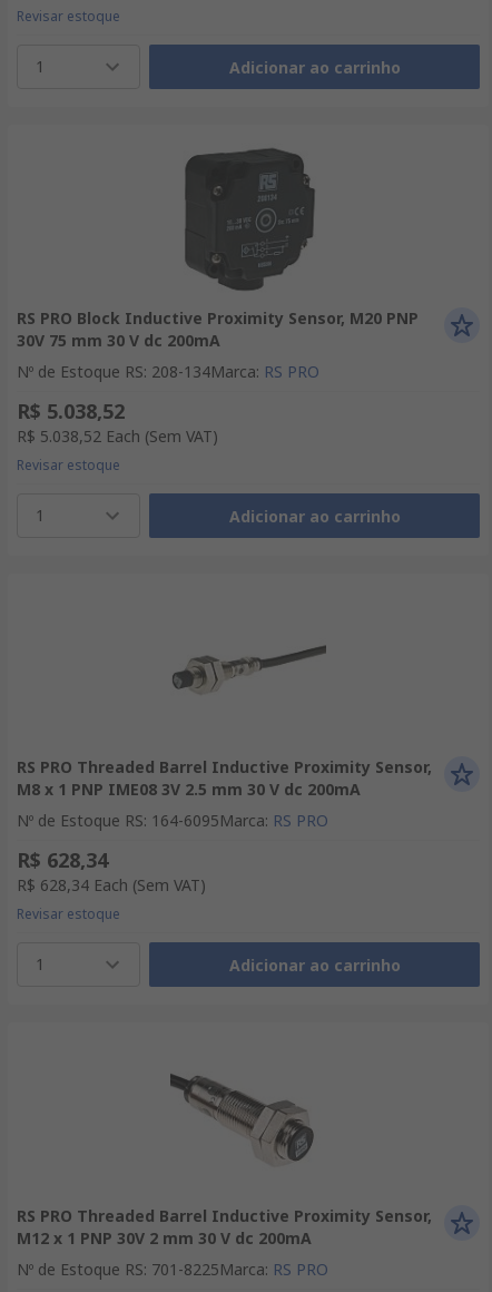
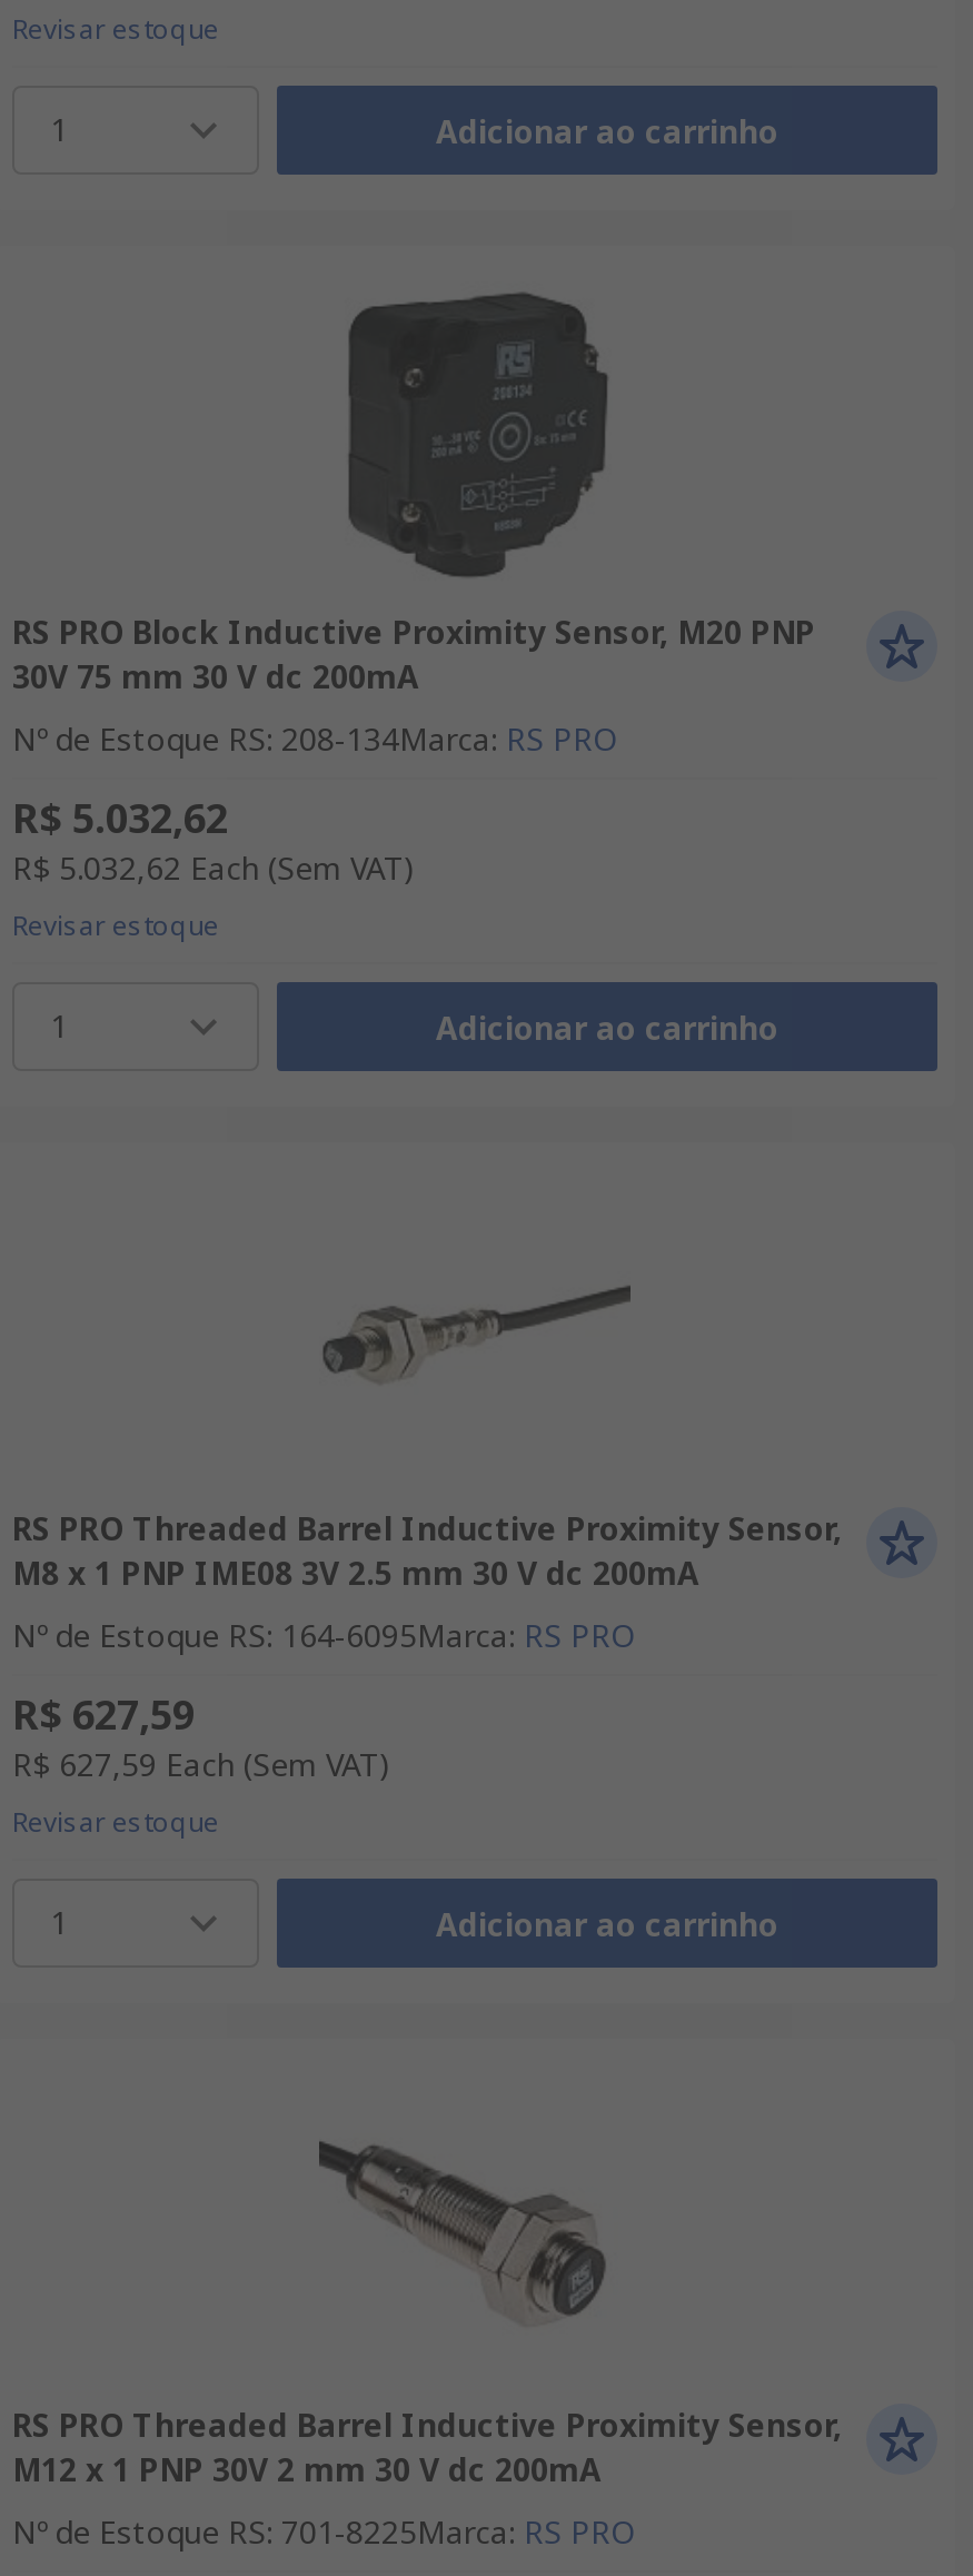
[17,398,125,424] R$ 5.038,52 -> [12,791,228,844] R$ 5.032,62
[17,425,218,447] R$ 5.038,52 Each (Sem VAT) -> [12,846,415,889] R$ 5.032,62 Each (Sem VAT)
[17,846,108,873] R$ 628,34 -> [12,1687,195,1741] R$ 627,59
[17,874,206,895] R$ 628,34 Each (Sem VAT) -> [12,1743,390,1785] R$ 627,59 Each (Sem VAT)

